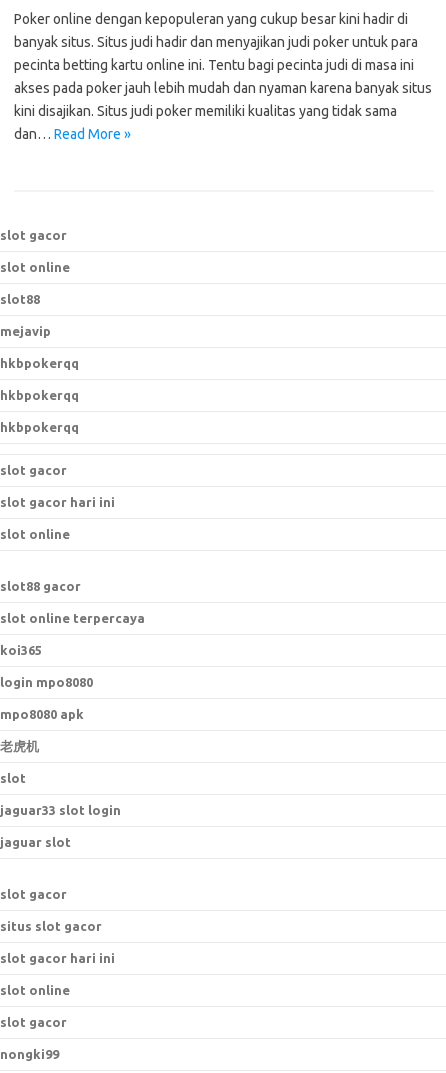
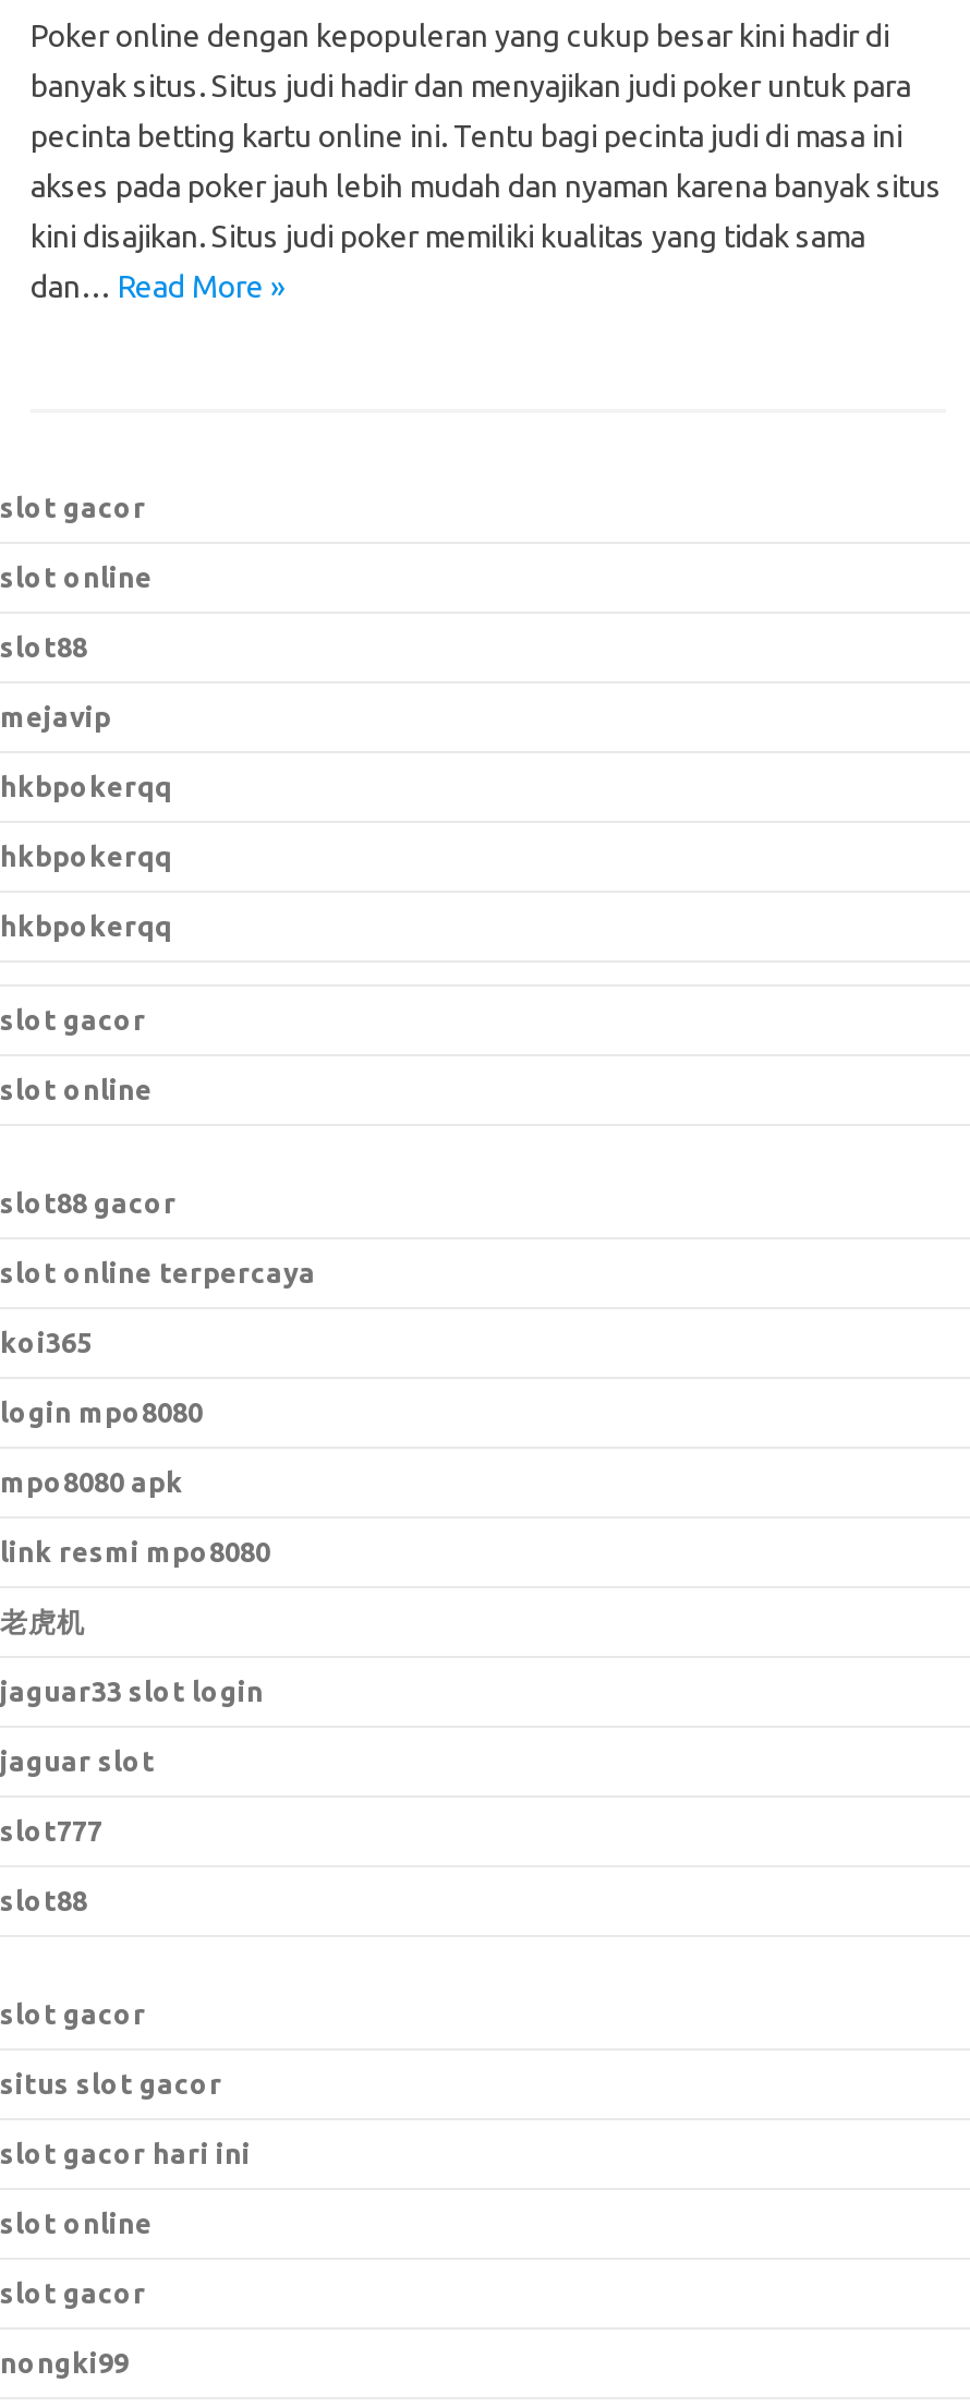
[0,495,115,509] slot gacor hari ini -> none
moved [0,527,145,721] -> [0,1074,316,1497]: slot online | slot88 gacor | slot online terpercaya | koi365 | login mpo8080 | mpo8080 apk
none -> [0,1536,270,1567] link resmi mpo8080
[0,771,26,785] slot -> none
moved [0,803,121,849] -> [0,1676,264,1776]: jaguar33 slot login | jaguar slot
none -> [0,1815,102,1915] slot777 | slot88

